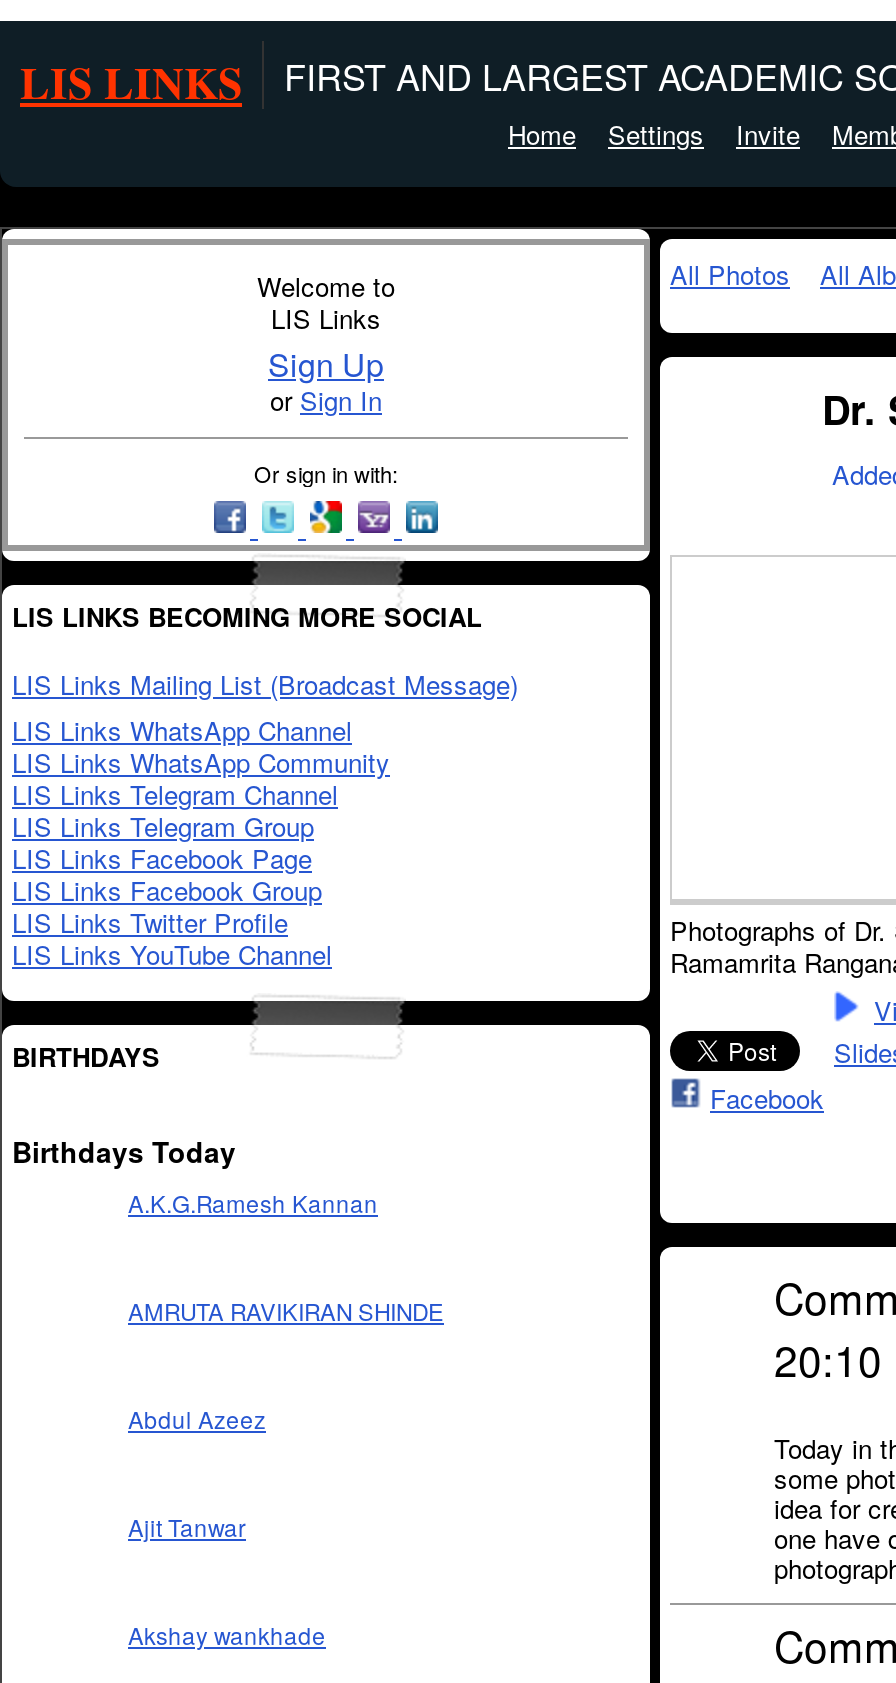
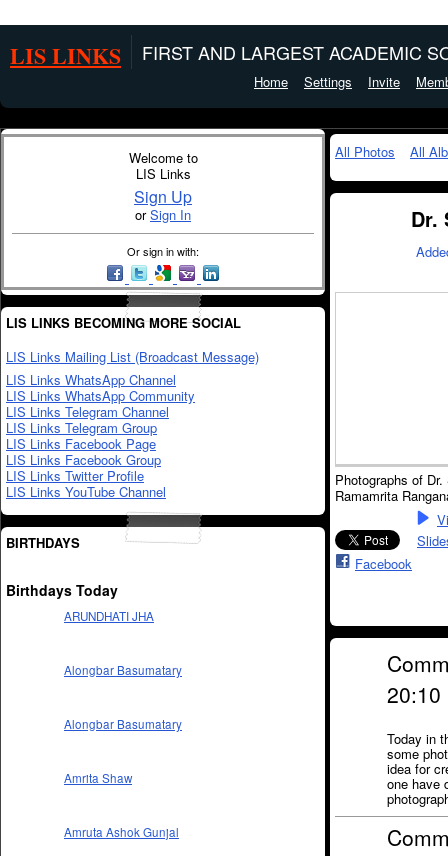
[128,1187,378,1219] A.K.G.Ramesh Kannan -> [64,608,154,624] ARUNDHATI JHA
[128,1295,444,1327] AMRUTA RAVIKIRAN SHINDE -> [64,662,182,678] Alongbar Basumatary
[128,1403,266,1435] Abdul Azeez -> [64,716,182,732] Alongbar Basumatary
[128,1511,246,1543] Ajit Tanwar -> [64,770,132,786] Amrita Shaw
[128,1619,326,1651] Akshay wankhade -> [64,824,179,840] Amruta Ashok Gunjal

